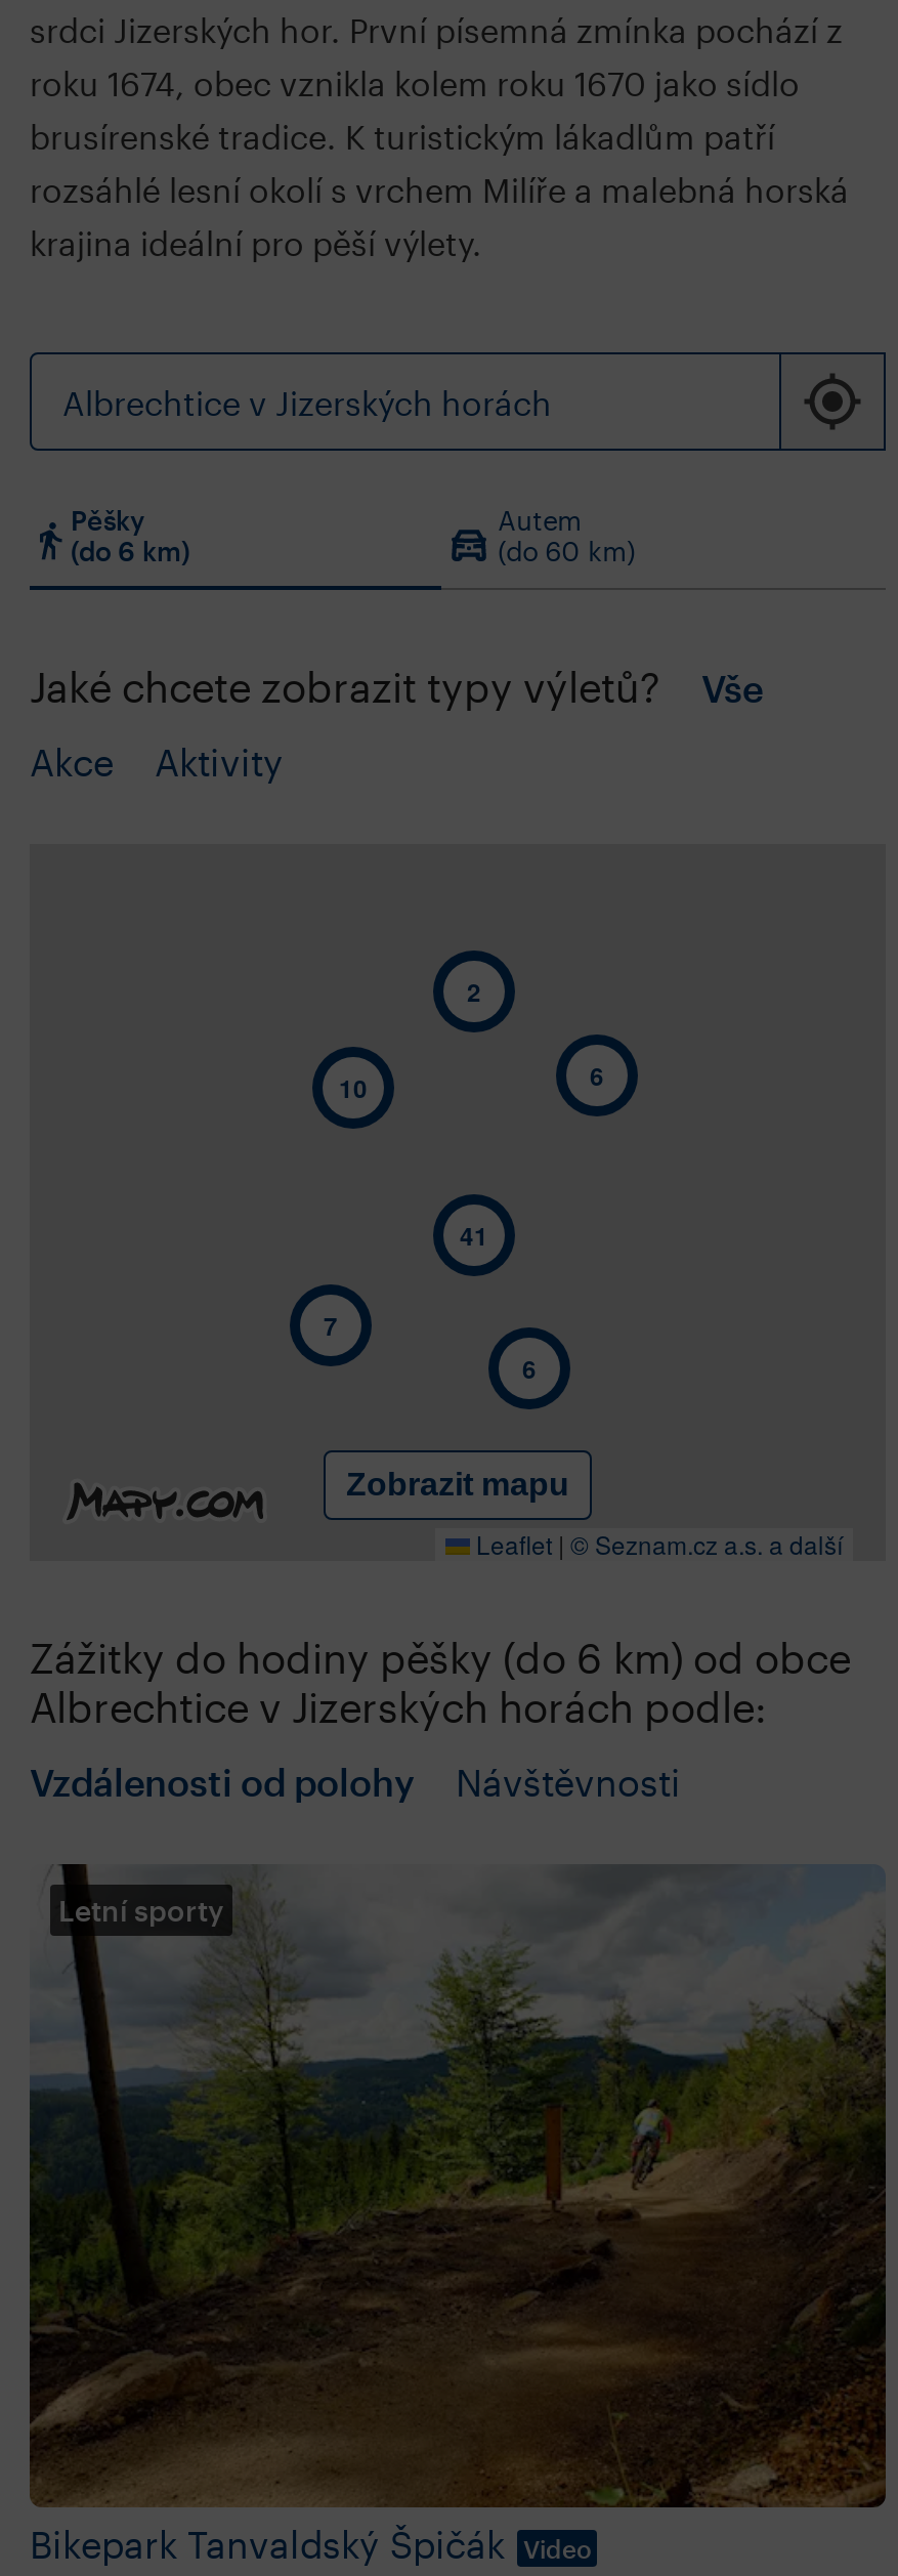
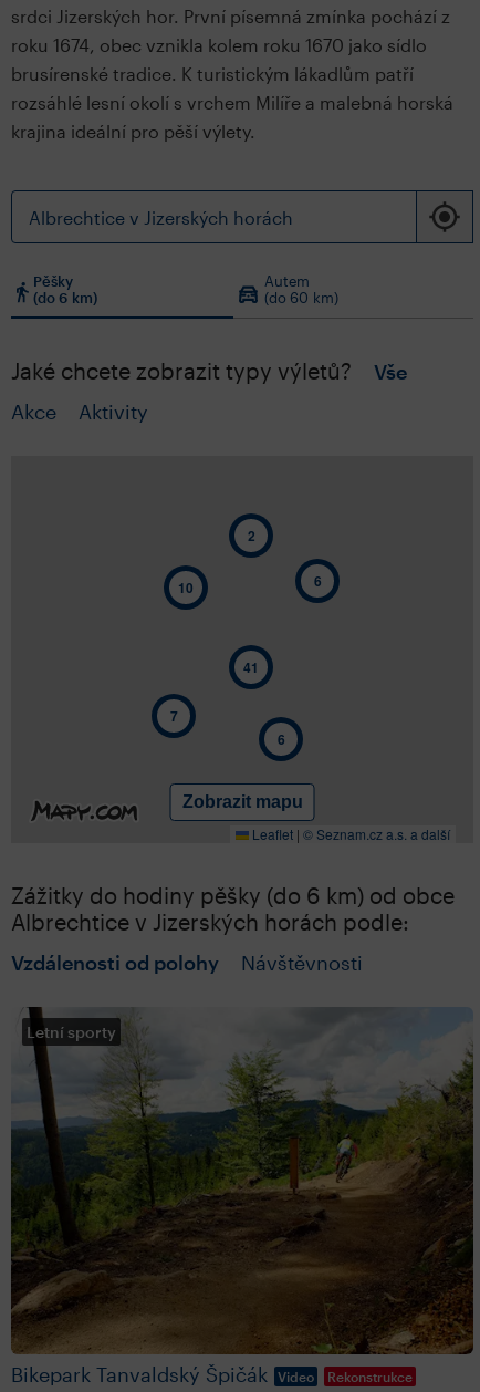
none -> [327,1368,413,1384] Rekonstrukce

